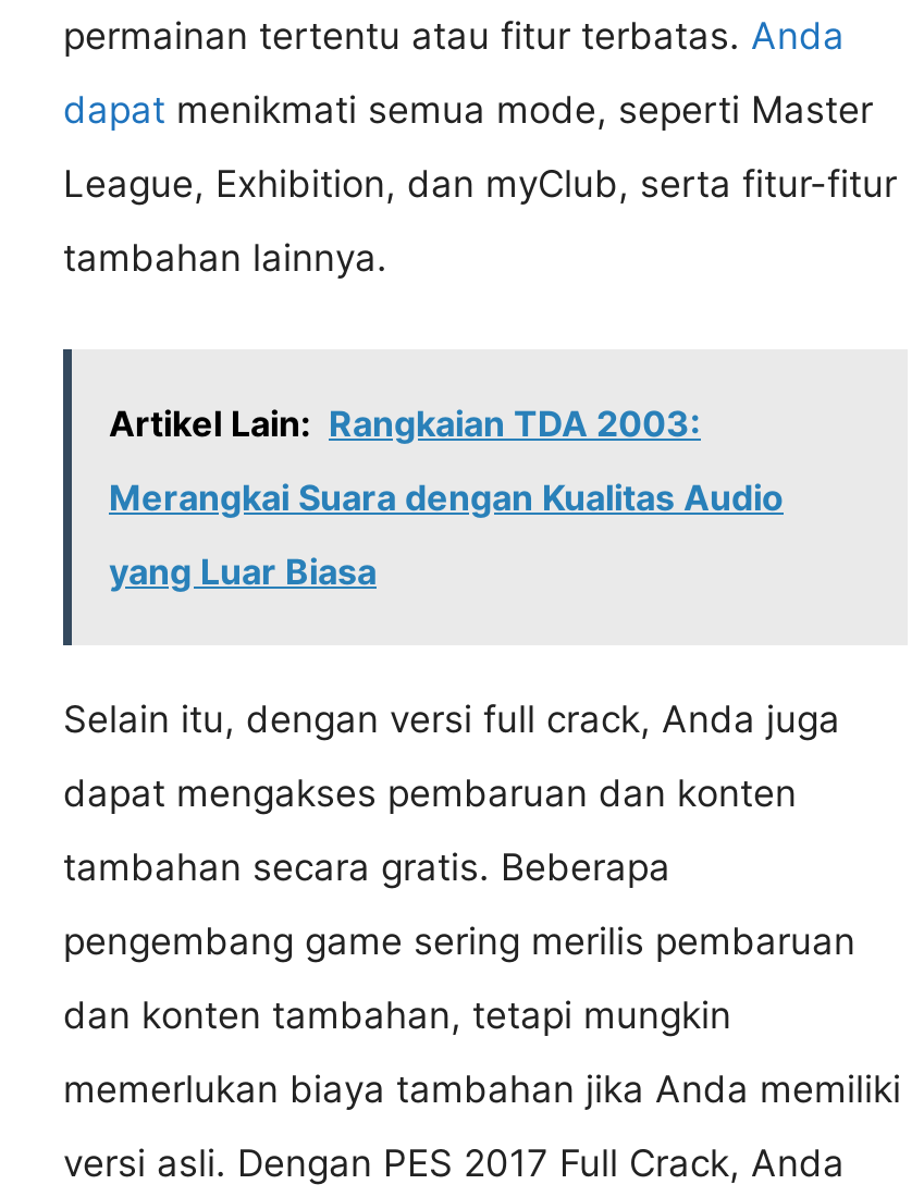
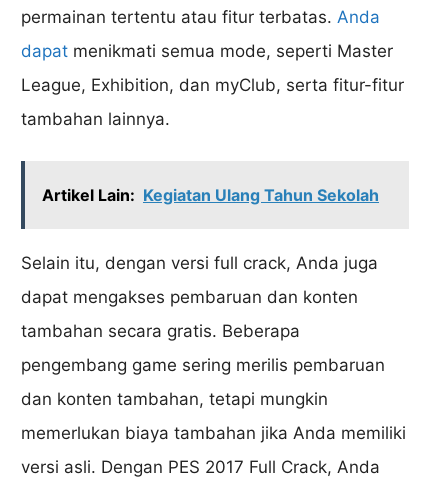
[109,402,784,593] Artikel Lain: Rangkaian TDA 2003: | Merangkai Suara dengan Kualitas Audio | yang Luar Biasa -> [42,185,379,205] Artikel Lain: Kegiatan Ulang Tahun Sekolah

